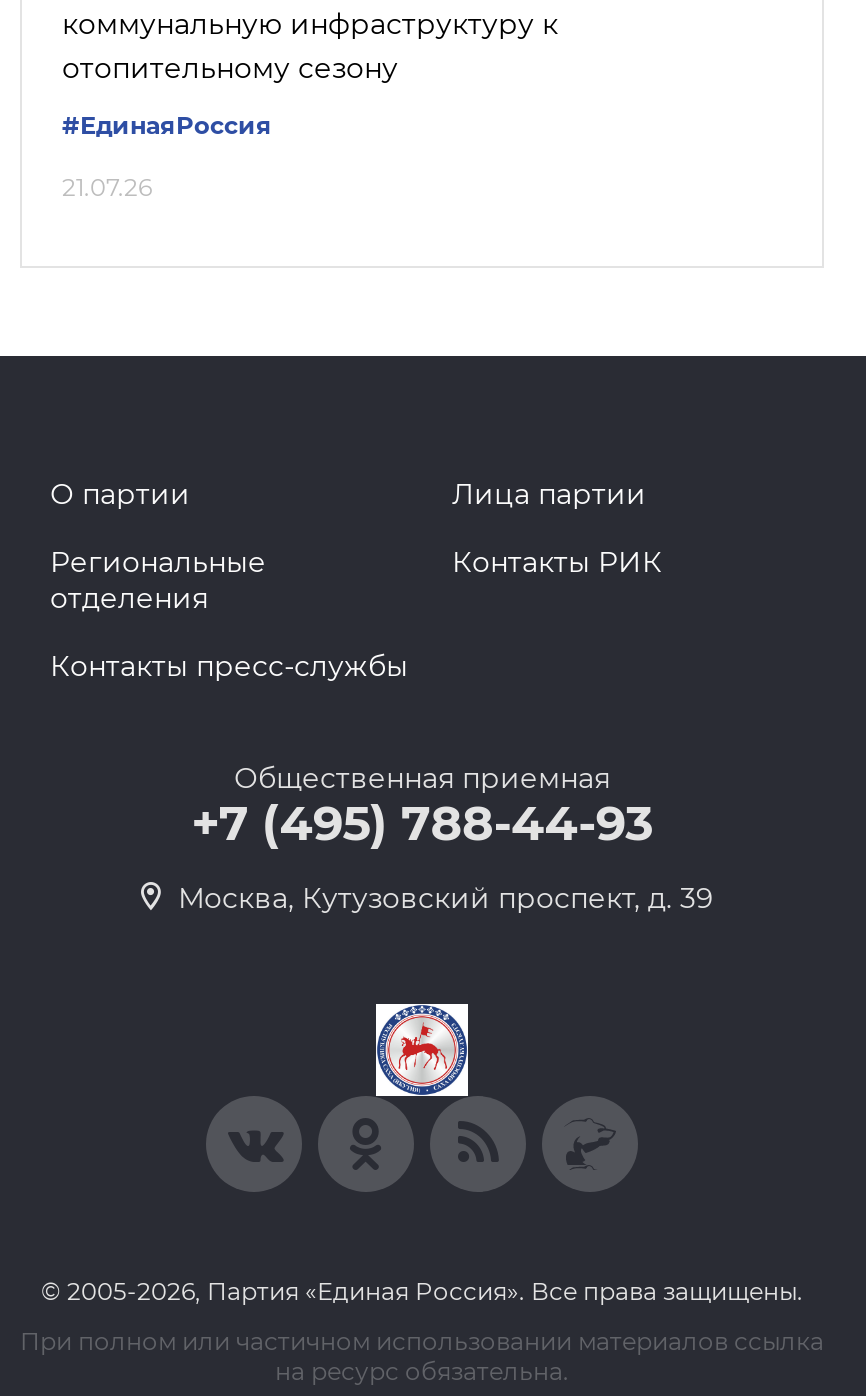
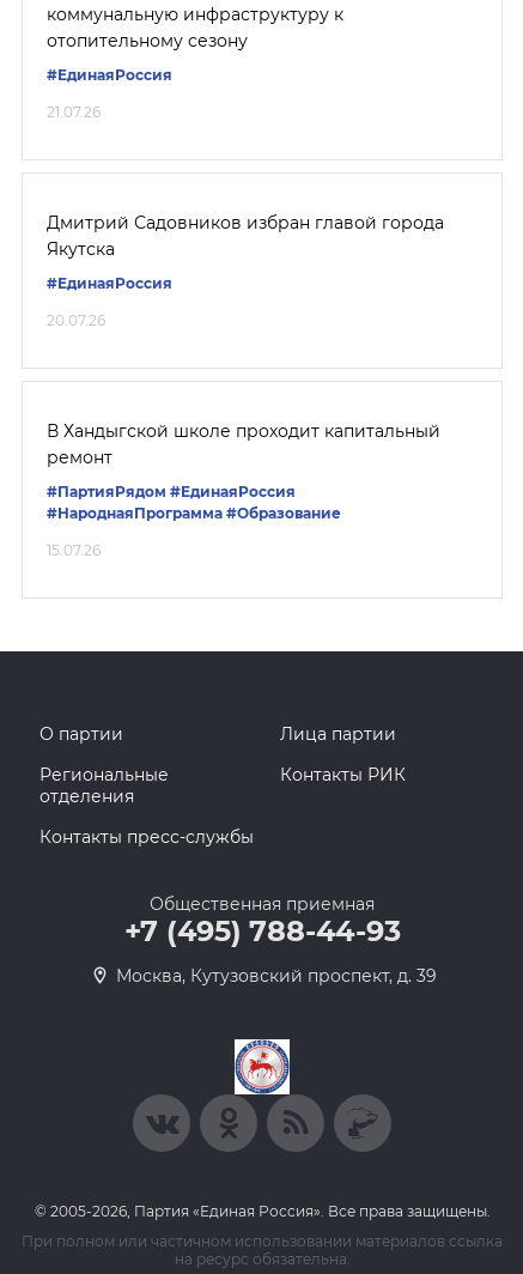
none -> [47,212,444,329] Дмитрий Садовников избран главой города | Якутска | #ЕдинаяРоссия | 20.07.26
none -> [47,420,440,559] В Хандыгской школе проходит капитальный | ремонт | #ПартияРядом #ЕдинаяРоссия | #НароднаяПрограмма #Образование | 15.07.26

